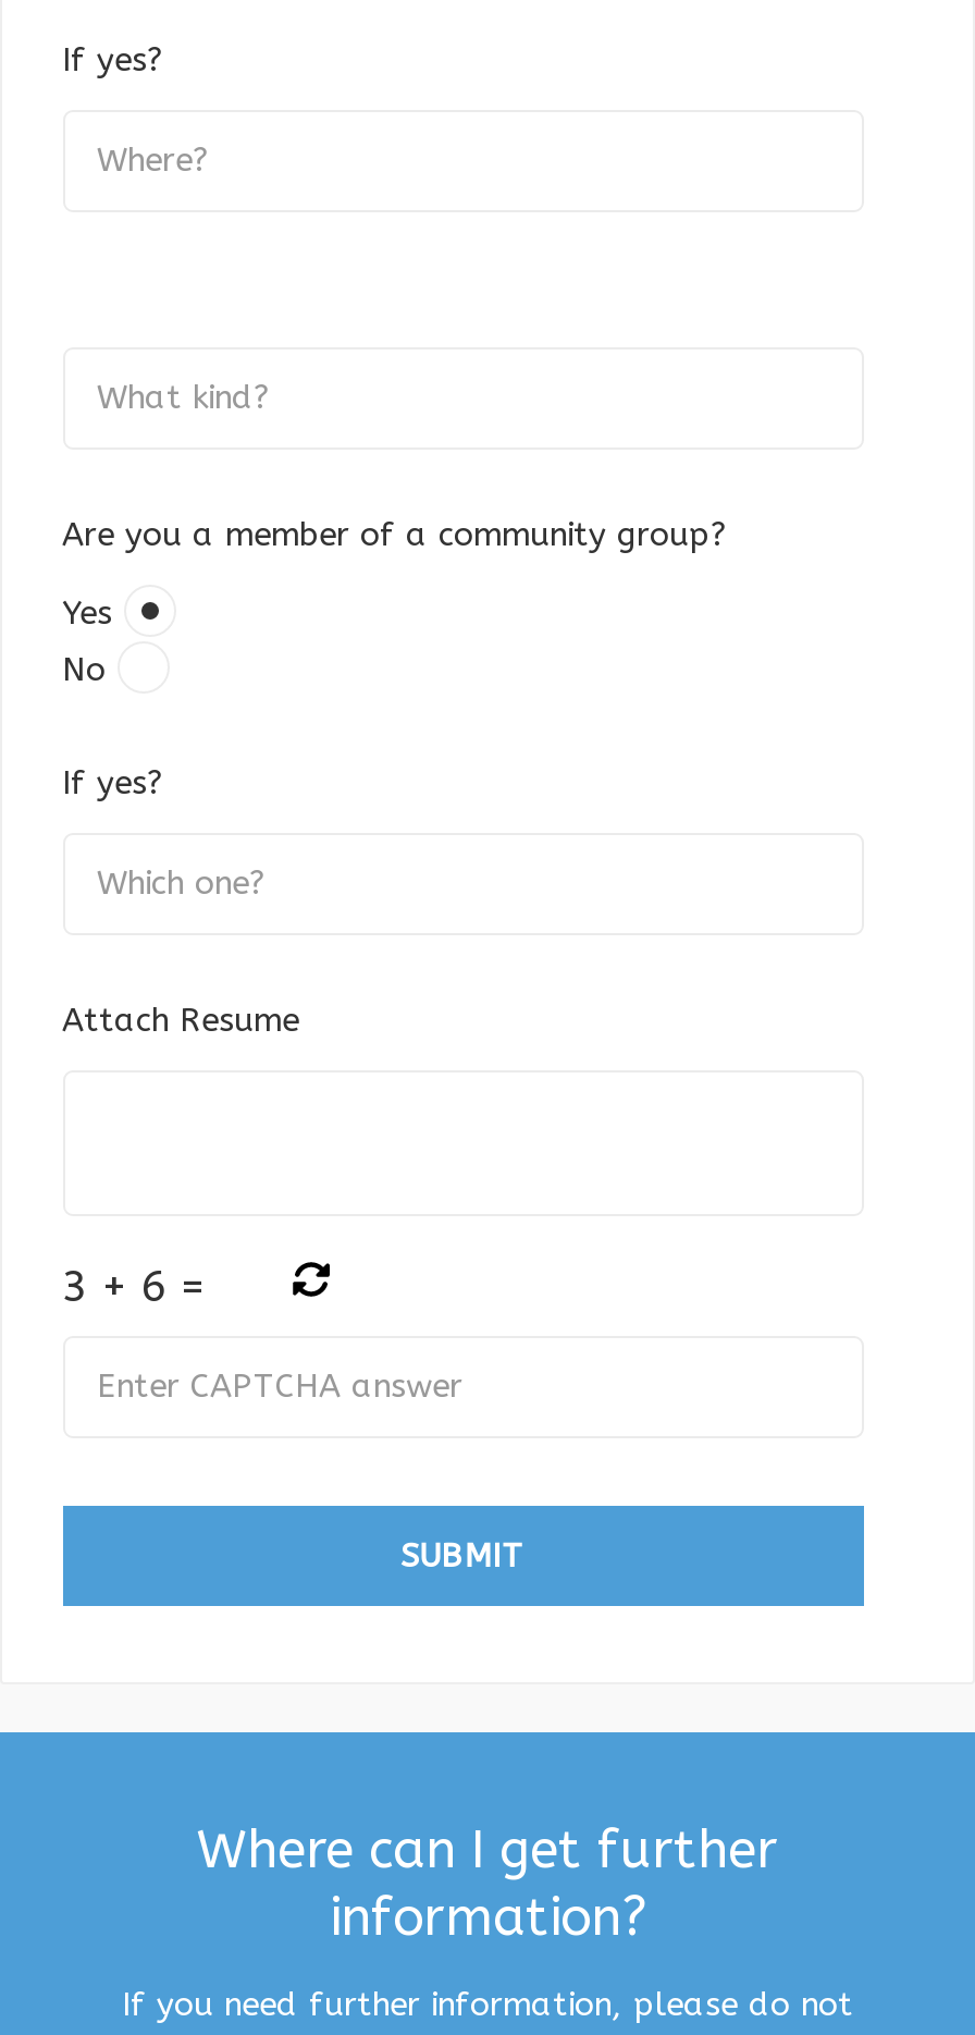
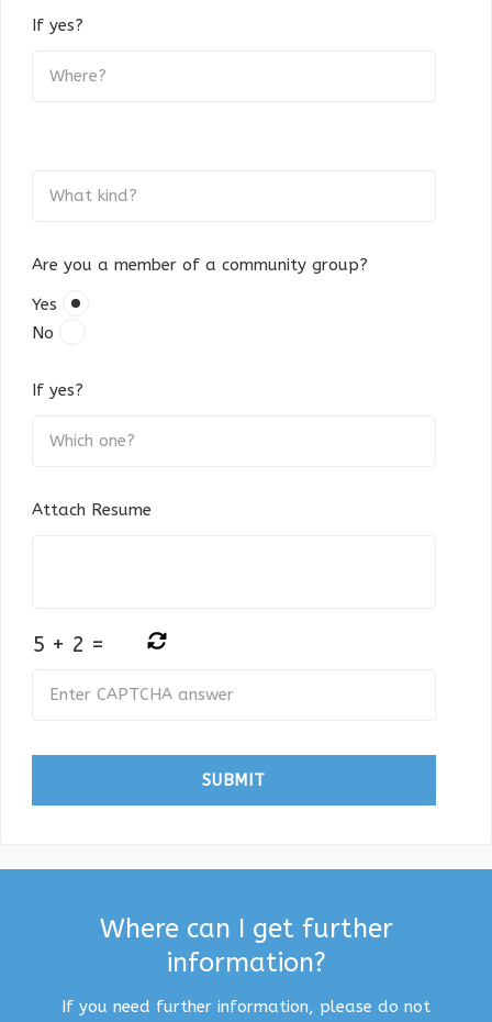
[62,1261,206,1311] 3 + 6 = -> [31,631,104,657] 5 + 2 =

